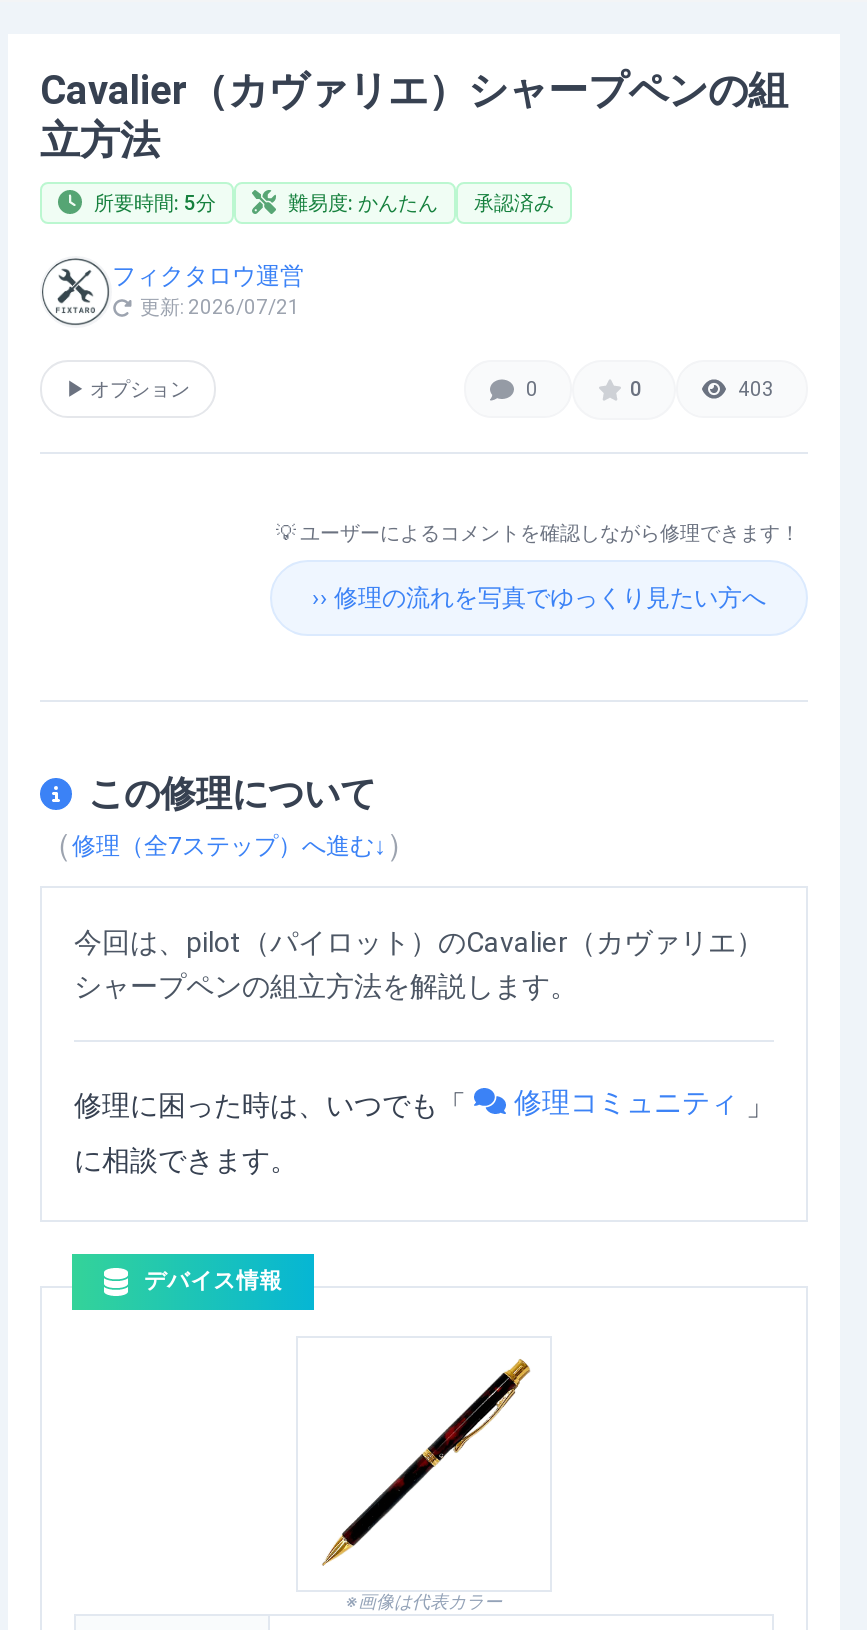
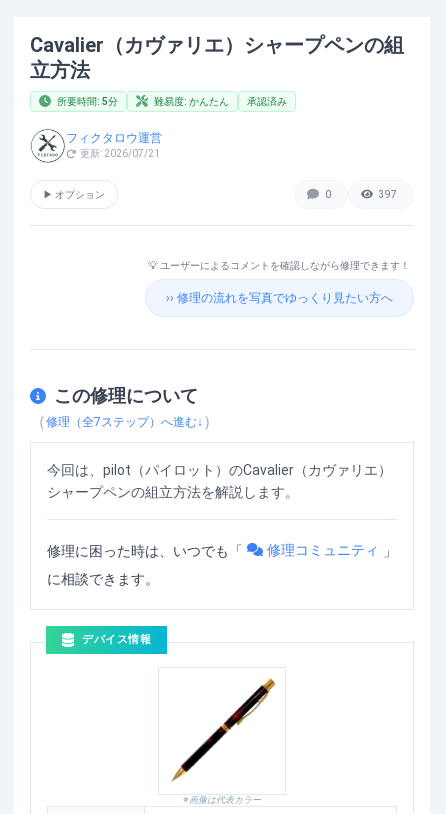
[630,378,774,400] 0 | 403 -> [379,188,397,199] 397

